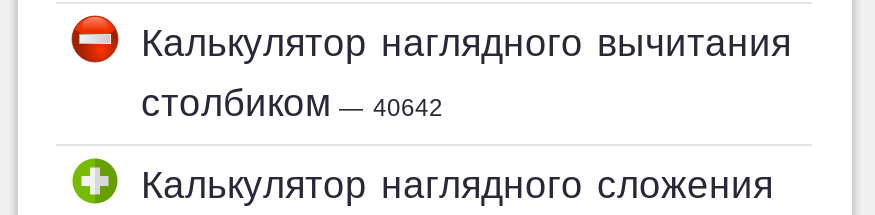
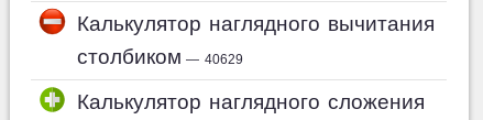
[141,82,443,124] столбиком — 40642 -> [78,45,244,68] столбиком — 40629

